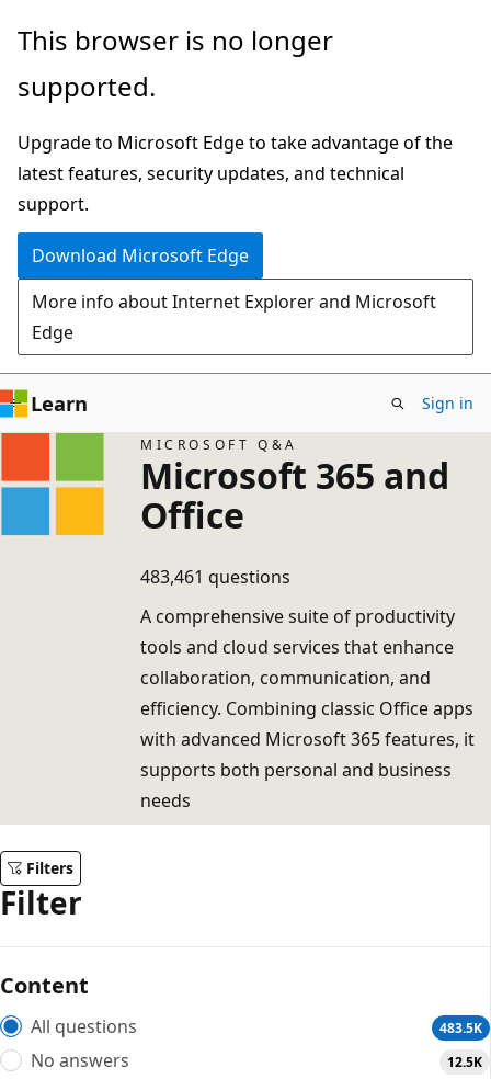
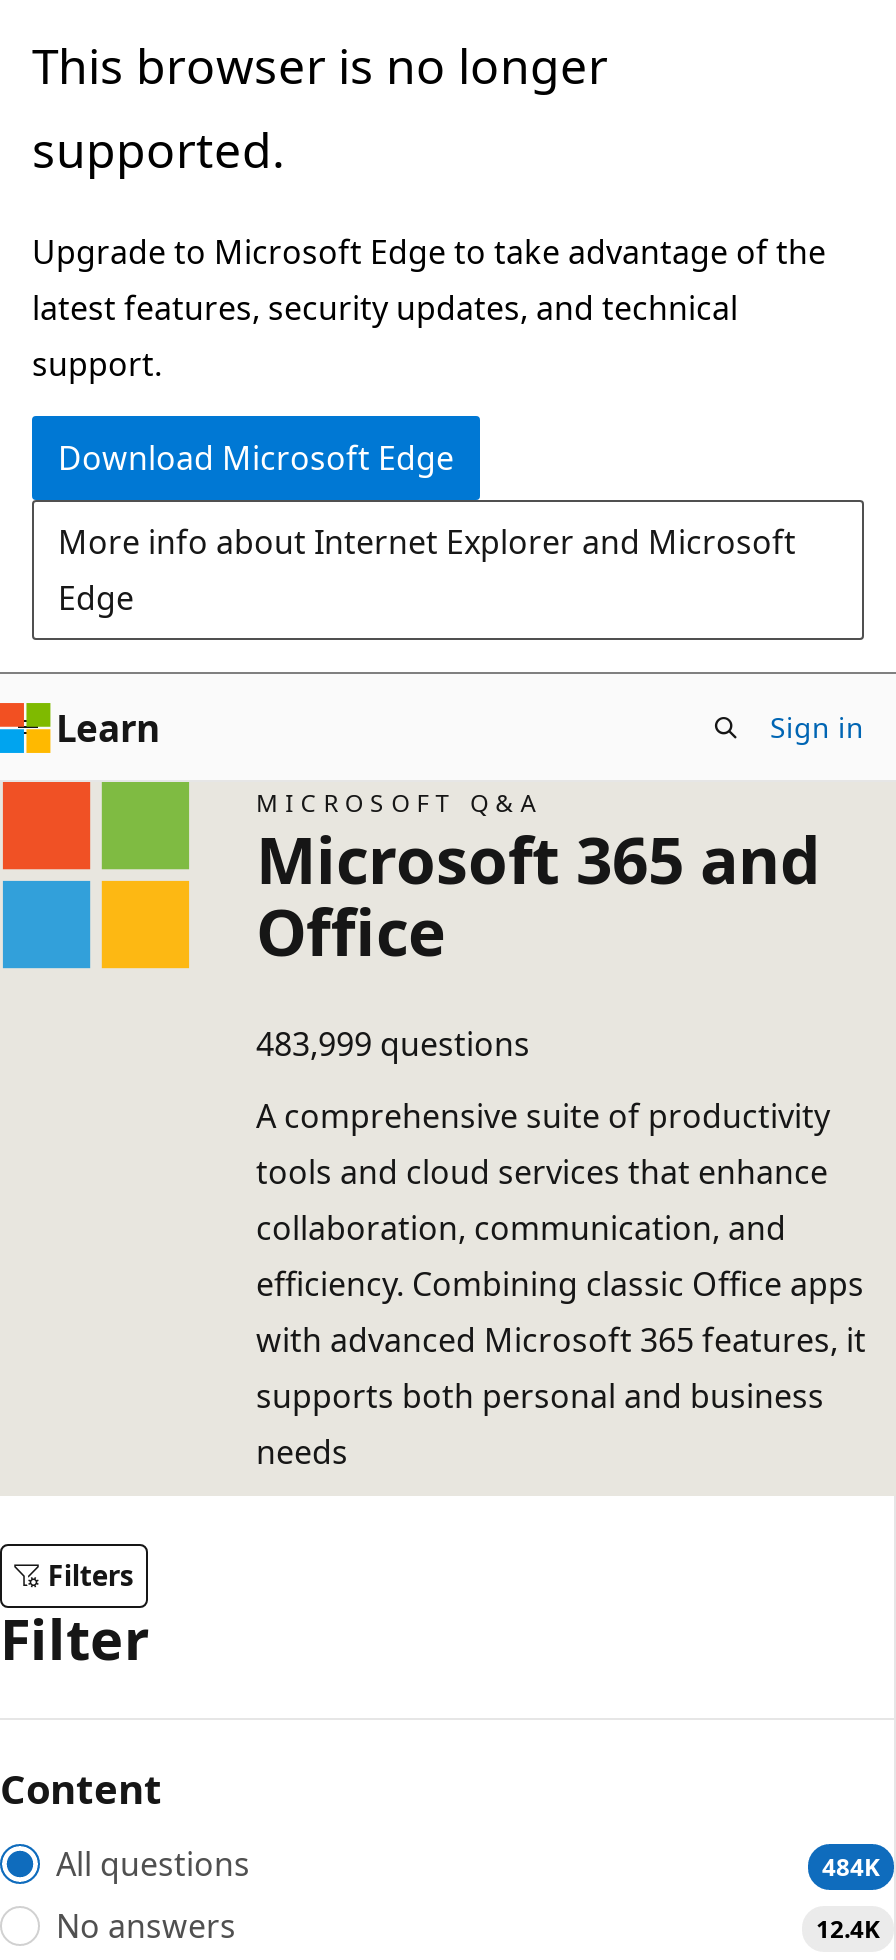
[140,565,290,589] 483,461 questions -> [256,1022,530,1066] 483,999 questions
[439,1018,482,1037] 483.5K -> [822,1849,880,1883] 484K
[447,1052,482,1071] 12.5K -> [816,1911,880,1945] 12.4K

